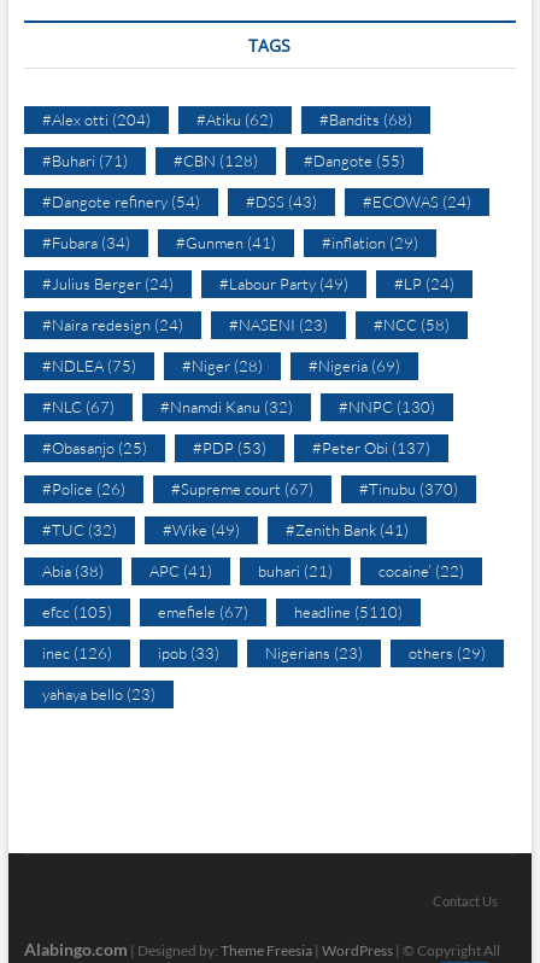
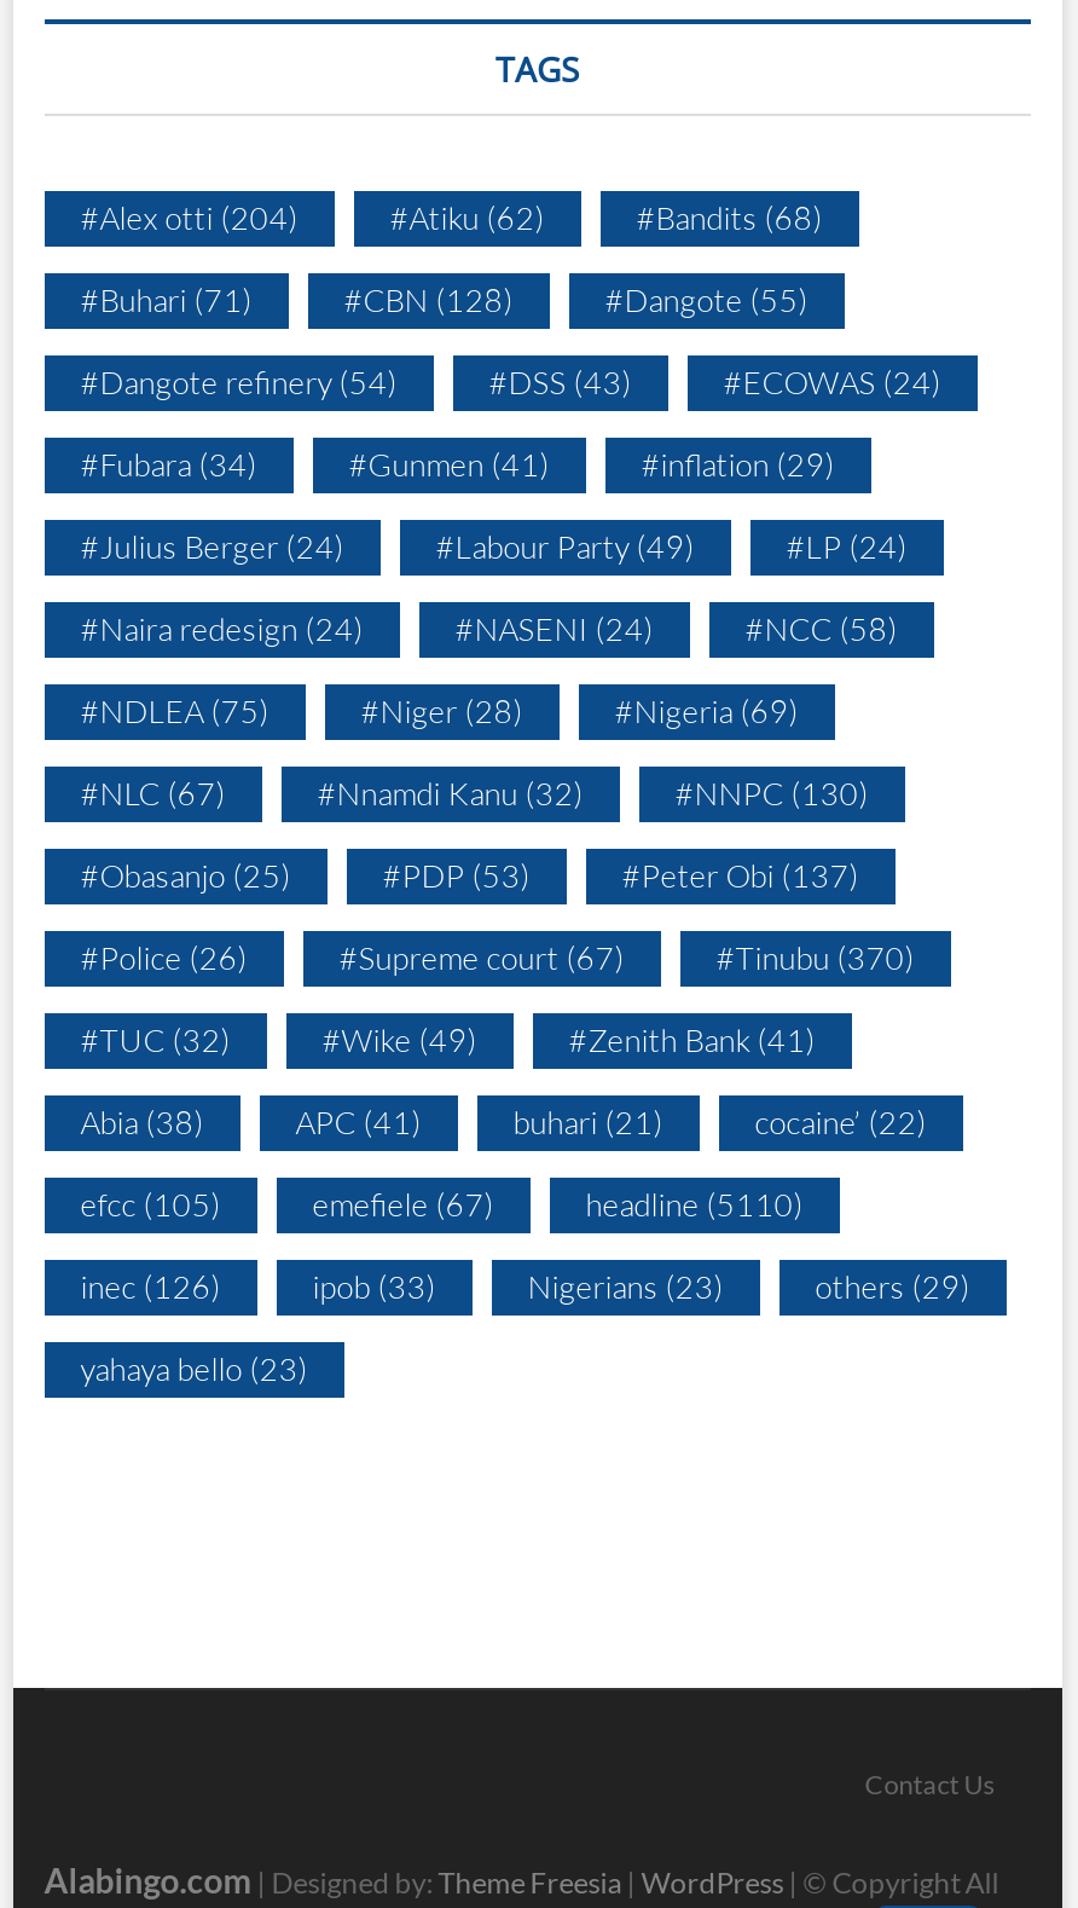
[229,314,328,334] #NASENI (23) -> [455,608,653,647] #NASENI (24)

